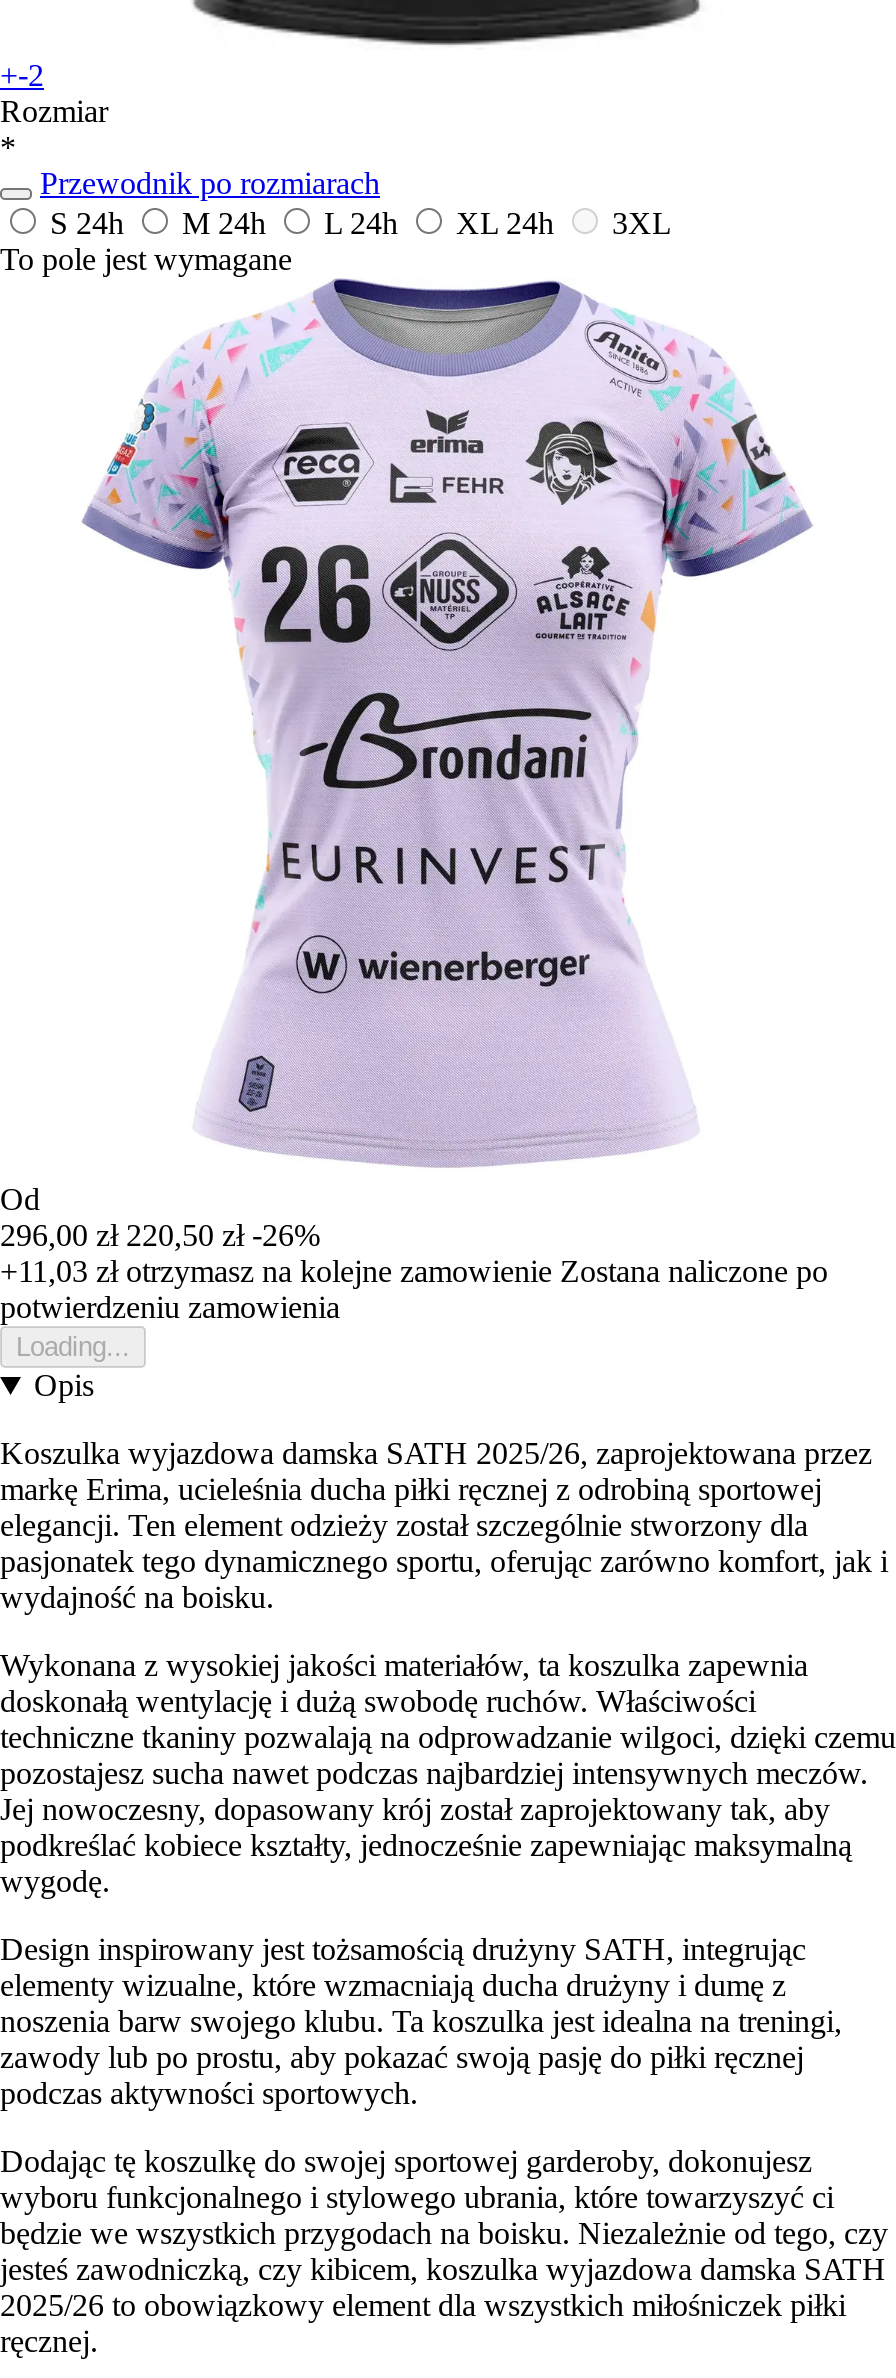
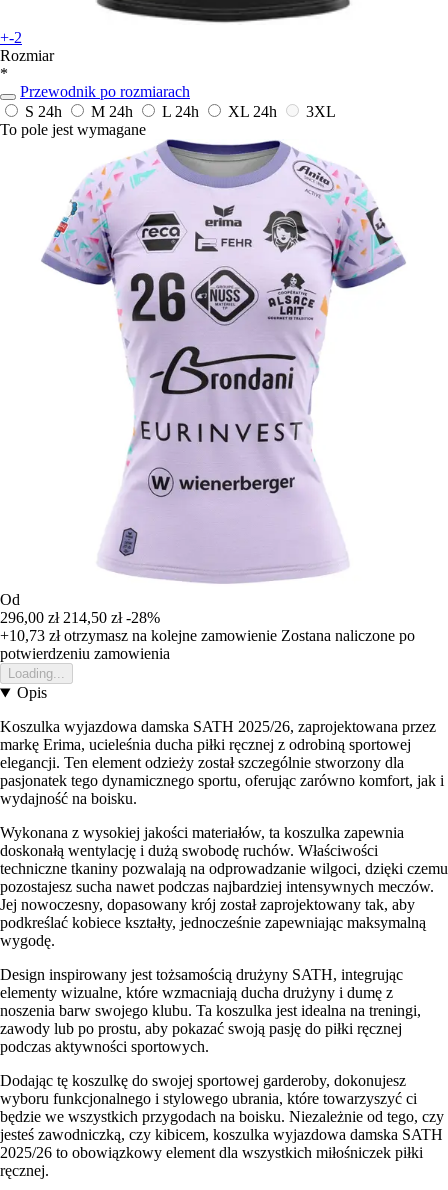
[0,1218,320,1252] 296,00 zł 220,50 zł -26% -> [0,609,160,626] 296,00 zł 214,50 zł -28%
[0,1254,828,1288] +11,03 zł otrzymasz na kolejne zamowienie Zostana naliczone po -> [0,627,415,644] +10,73 zł otrzymasz na kolejne zamowienie Zostana naliczone po

